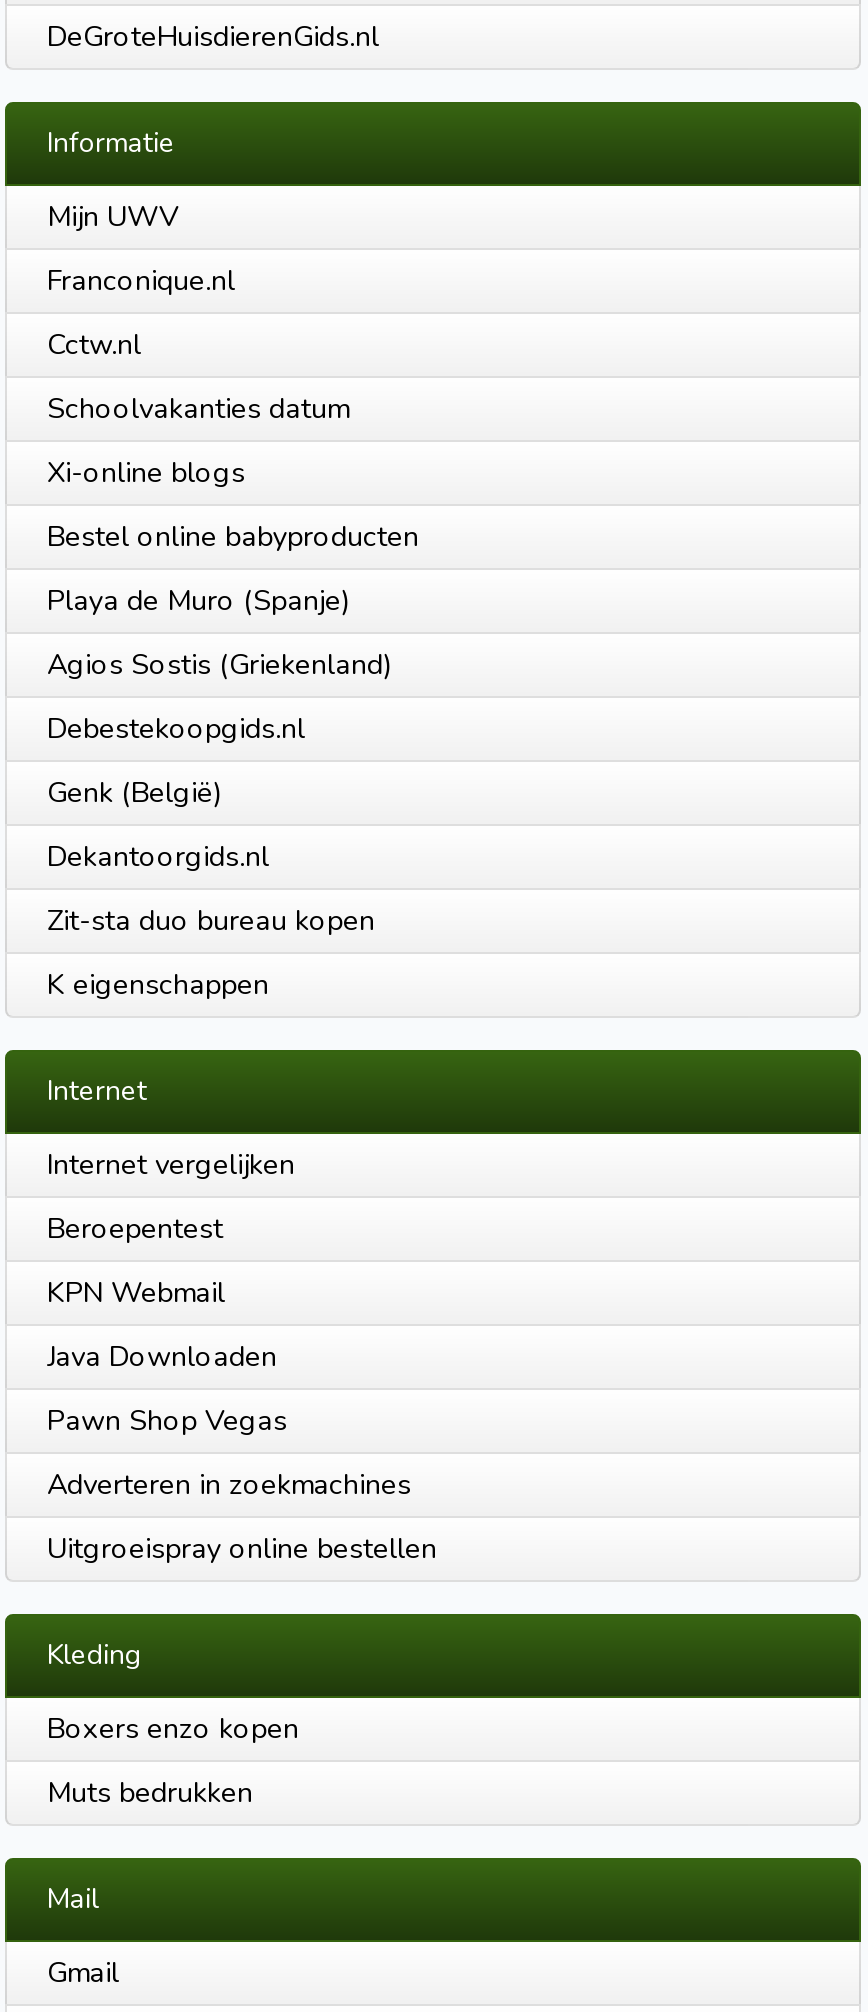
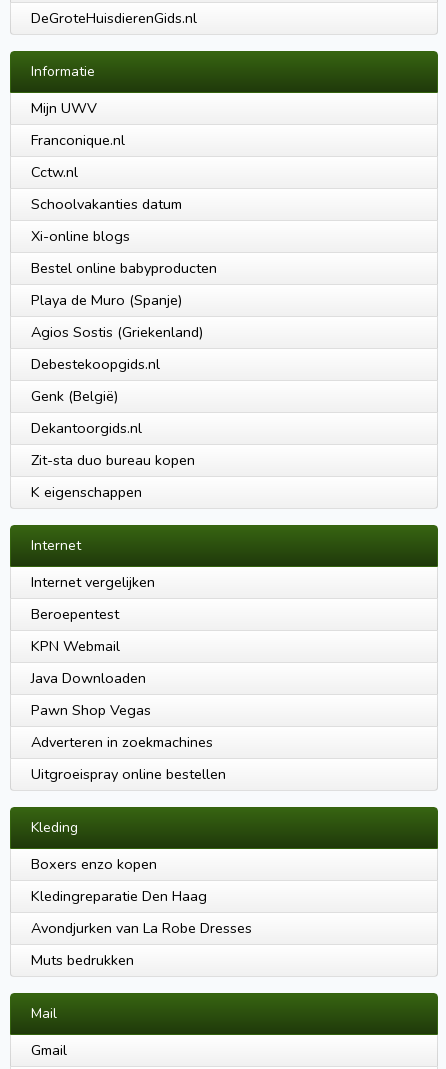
none -> [31,886,252,938] Kledingreparatie Den Haag | Avondjurken van La Robe Dresses

